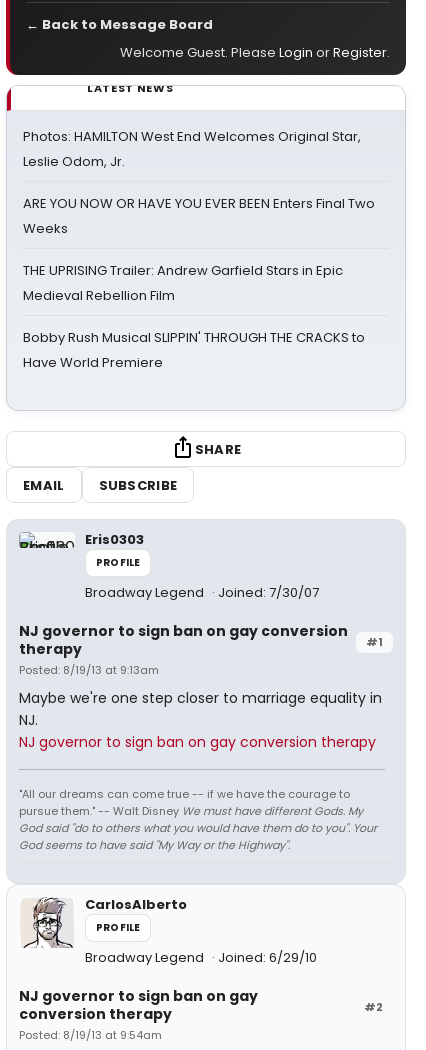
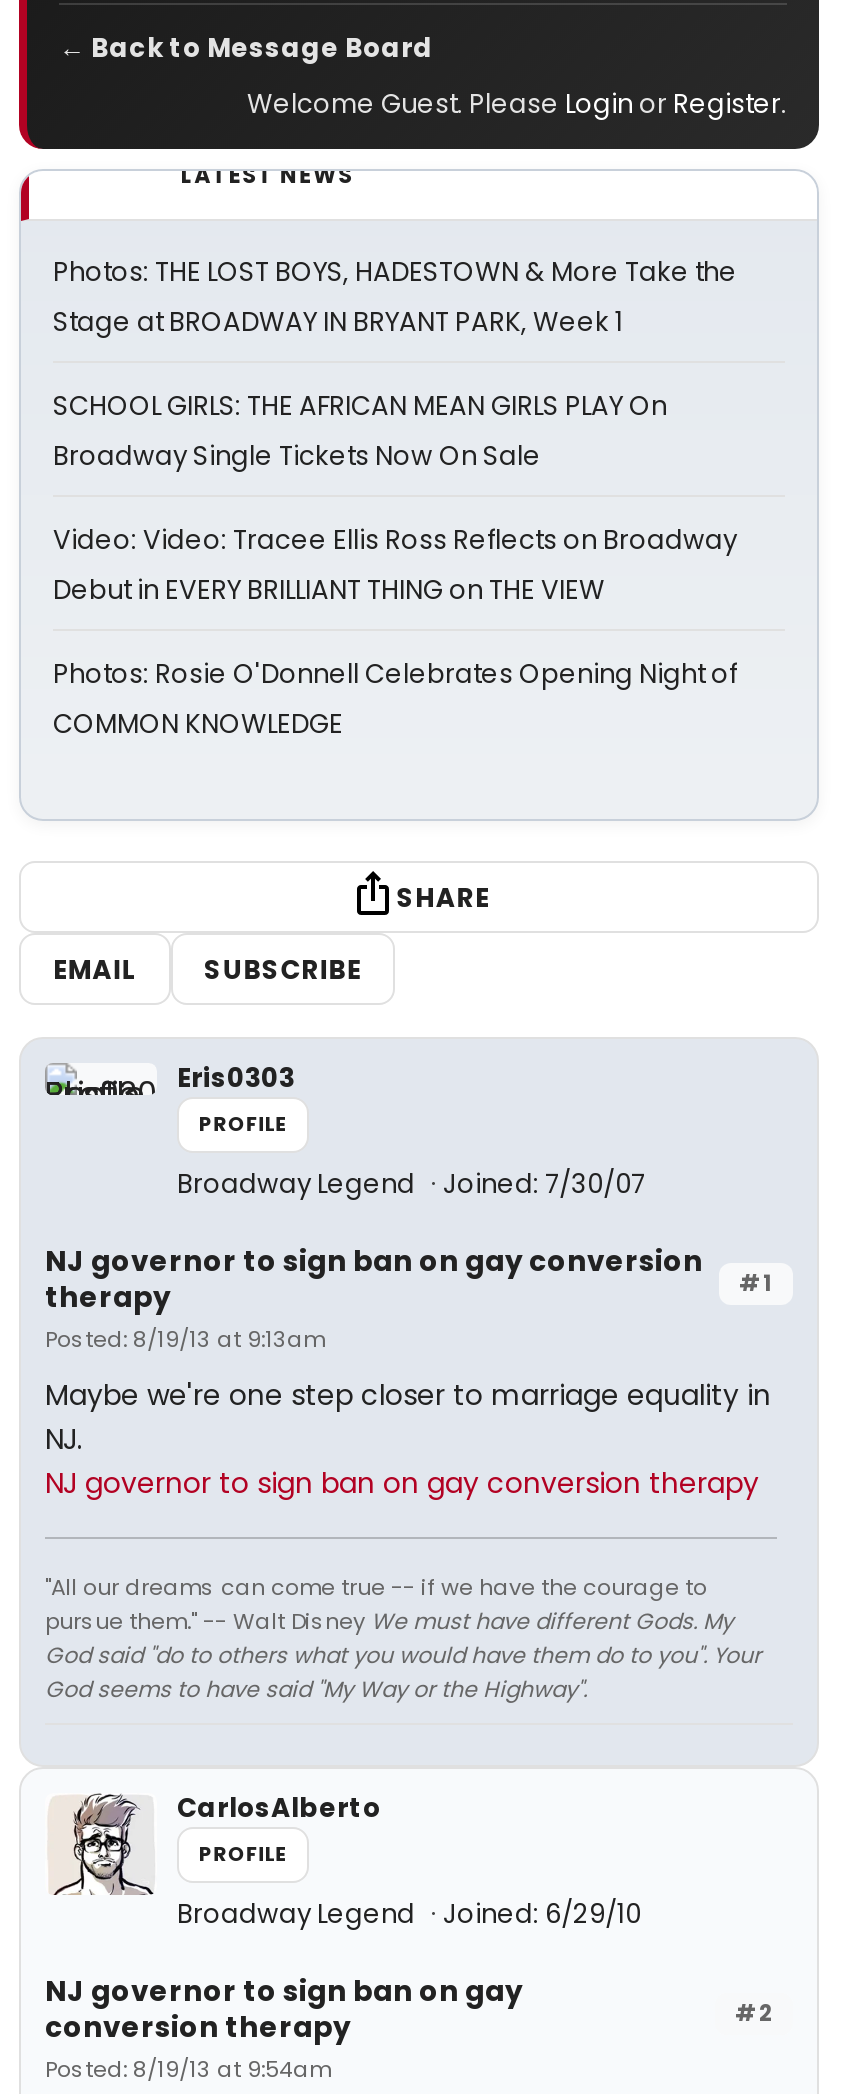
[23,127,361,171] Photos: HAMILTON West End Welcomes Original Star, | Leslie Odom, Jr. -> [53,253,737,341] Photos: THE LOST BOYS, HADESTOWN & More Take the | Stage at BROADWAY IN BRYANT PARK, Week 1
[23,194,375,238] ARE YOU NOW OR HAVE YOU EVER BEEN Enters Final Two | Weeks -> [53,387,667,475] SCHOOL GIRLS: THE AFRICAN MEAN GIRLS PLAY On | Broadway Single Tickets Now On Sale
[23,261,343,305] THE UPRISING Trailer: Andrew Garfield Stars in Epic | Medieval Rebellion Film -> [53,521,737,609] Video: Video: Tracee Ellis Ross Reflects on Broadway | Debut in EVERY BRILLIANT THING on THE VIEW
[23,328,365,372] Bobby Rush Musical SLIPPIN' THROUGH THE CRACKS to | Have World Premiere -> [53,655,737,743] Photos: Rosie O'Donnell Celebrates Opening Night of | COMMON KNOWLEDGE

